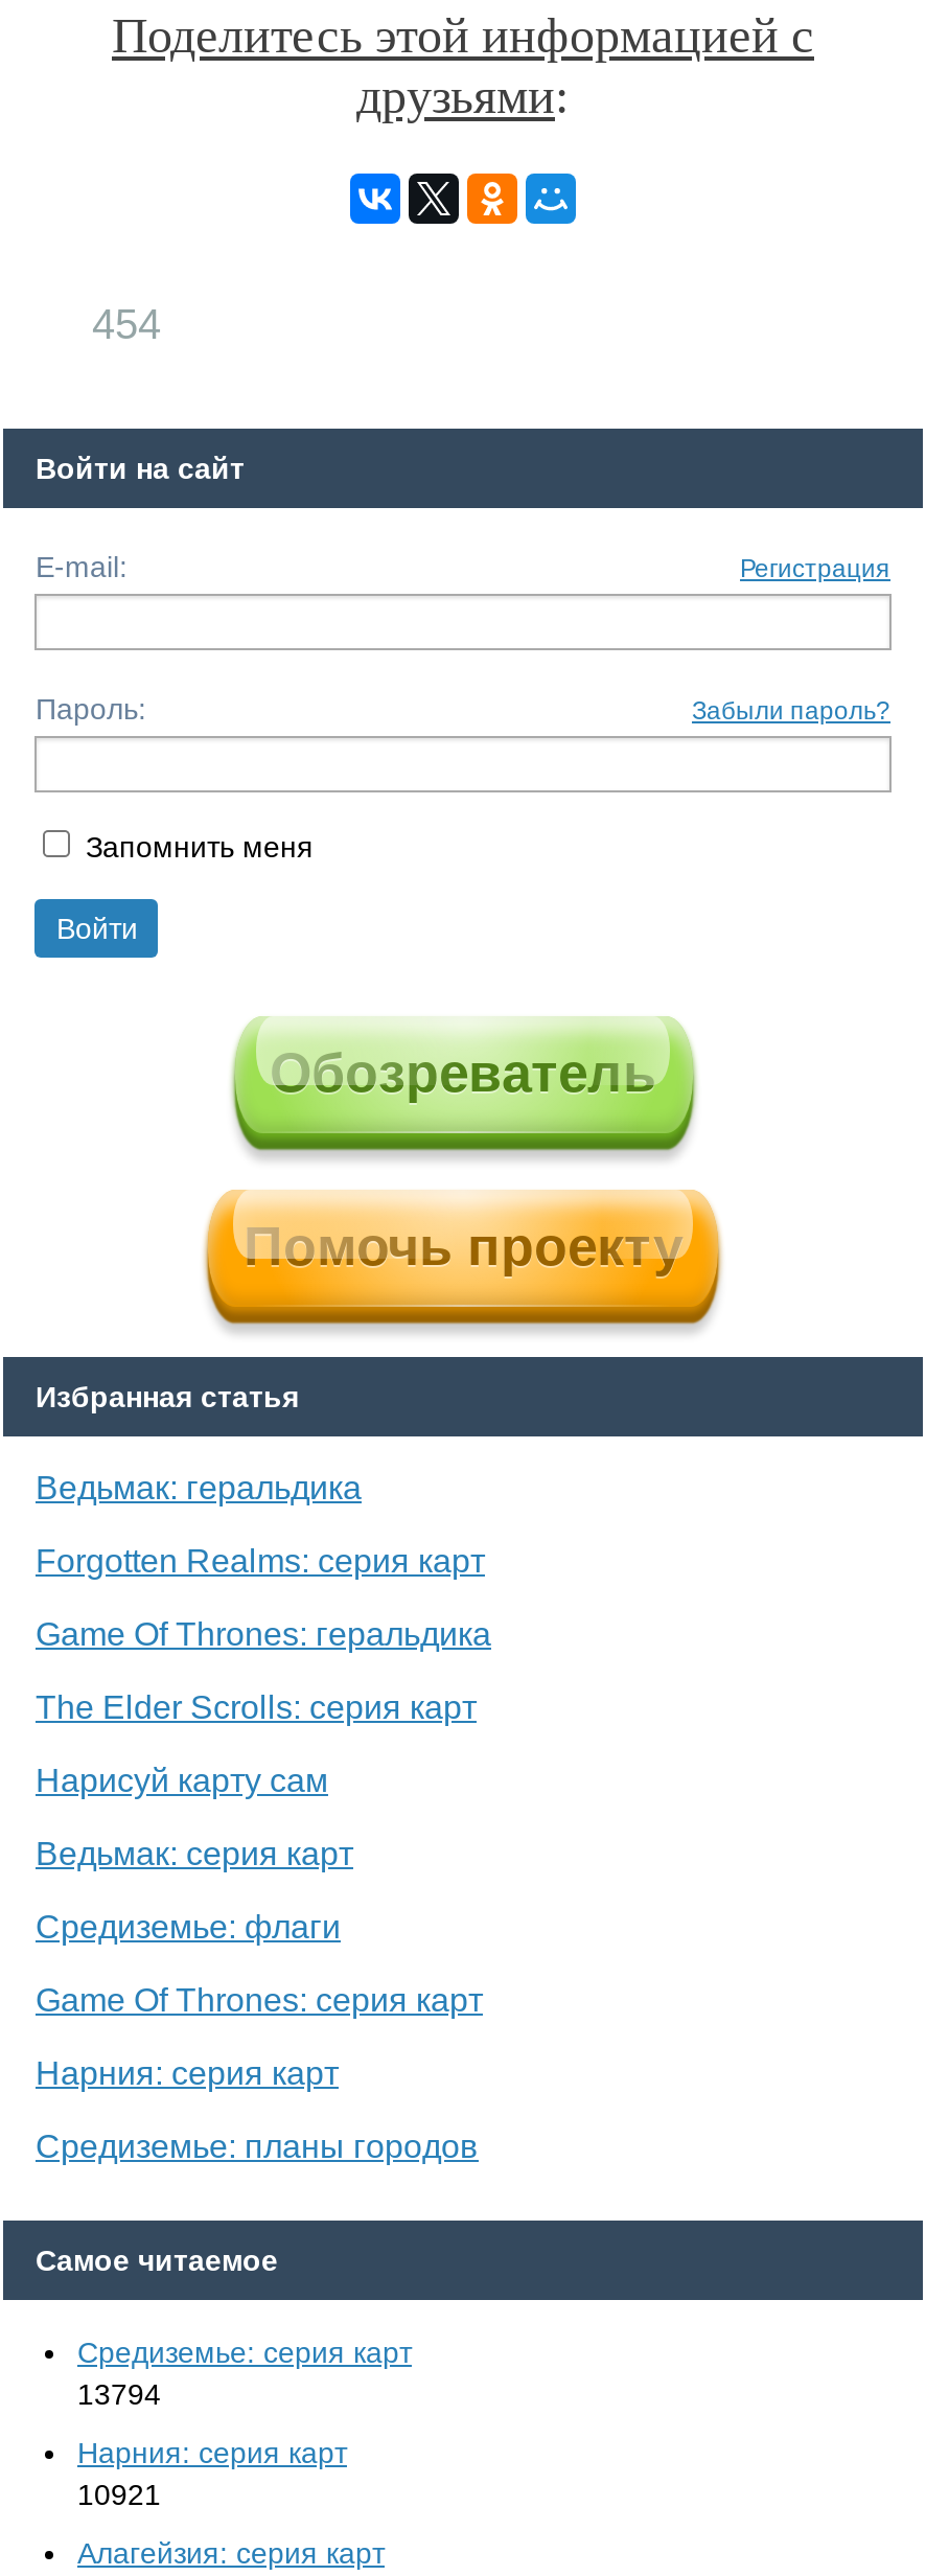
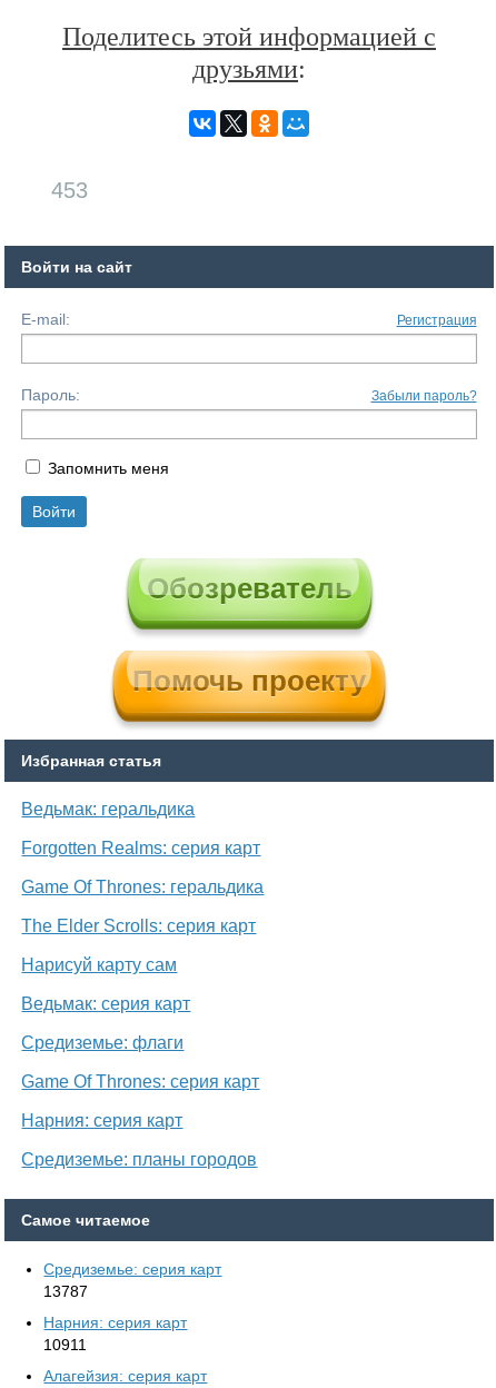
[92,301,161,347] 454 -> [52,178,88,202] 453
[77,2378,161,2412] 13794 -> [44,1283,88,1301] 13787
[77,2479,161,2512] 10921 -> [44,1336,87,1354] 10911

